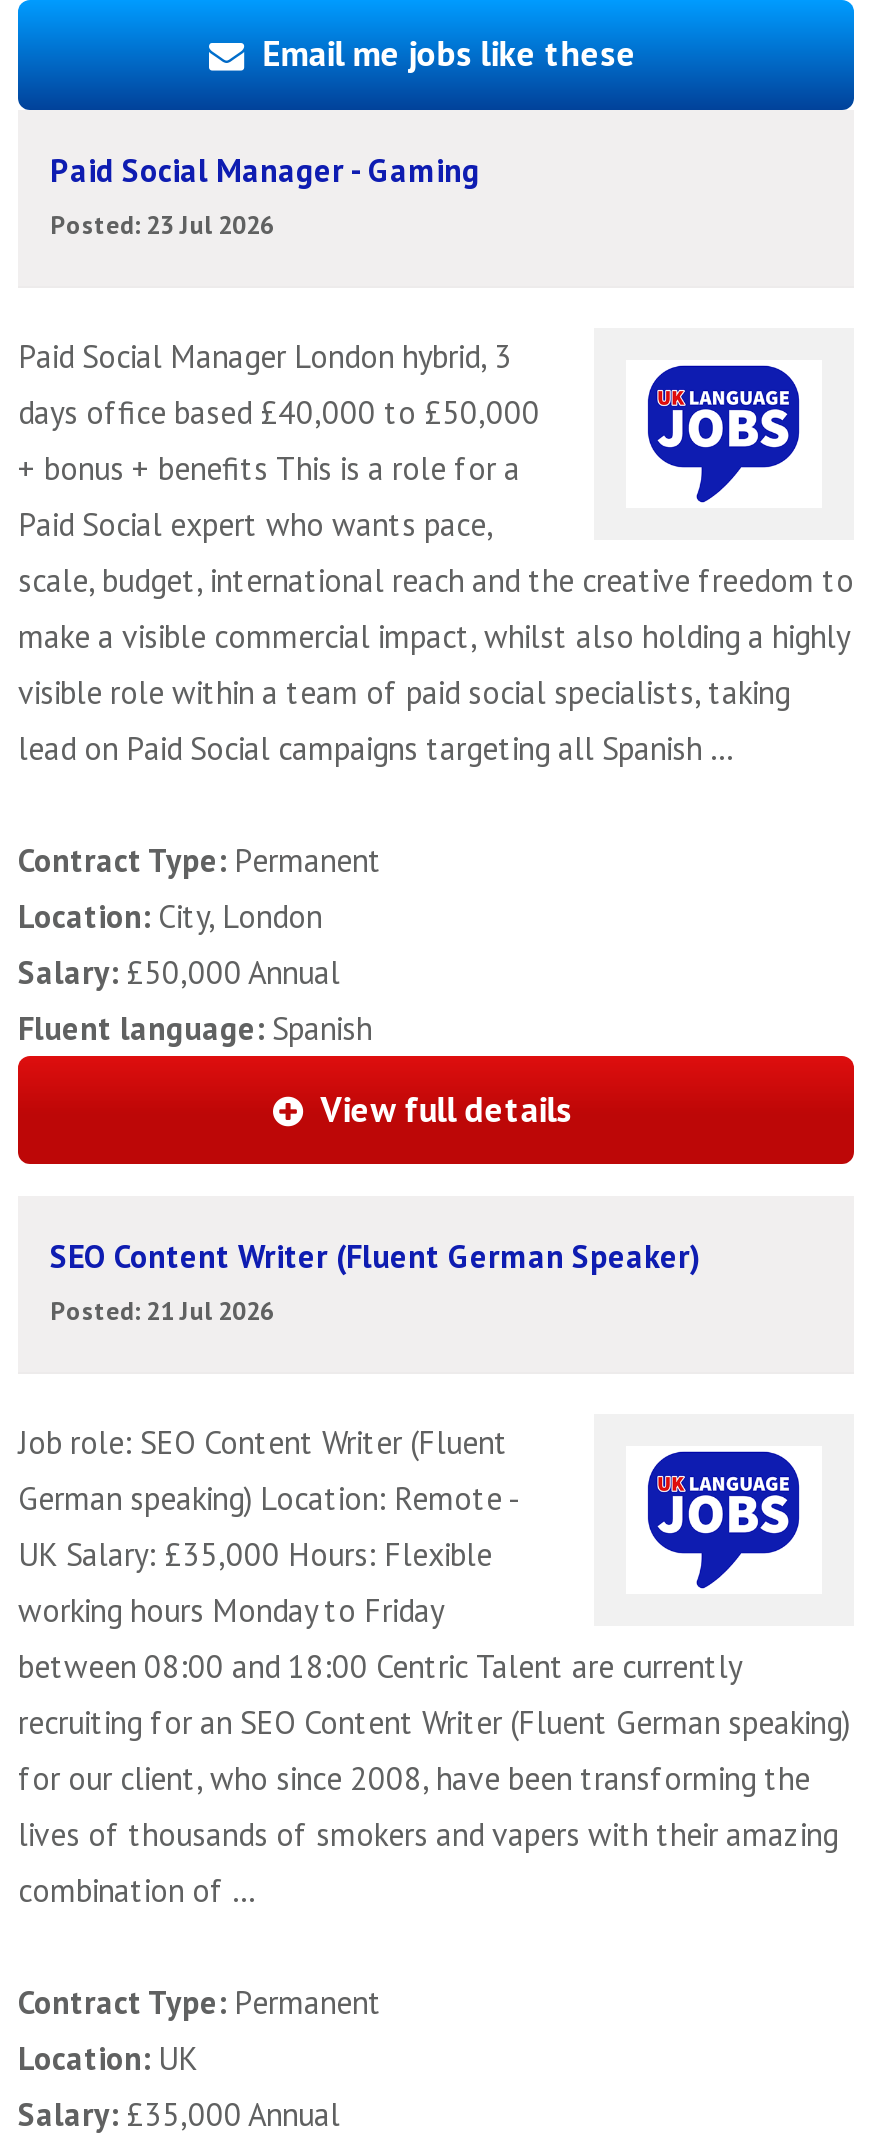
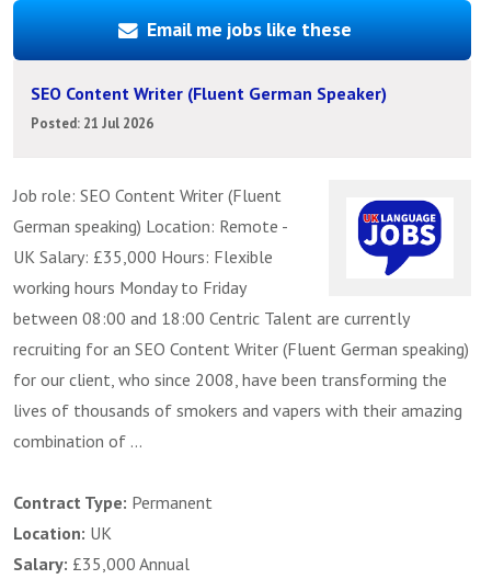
[18,149,854,1132] Paid Social Manager - Gaming | Posted: 23 Jul 2026 | Paid Social Manager London hybrid, 3 | days office based £40,000 to £50,000 | + bonus + benefits This is a role for a | Paid Social expert who wants pace, | scale, budget, international reach and the creative freedom to | make a visible commercial impact, whilst also holding a highly | visible role within a team of paid social specialists, taking | lead on Paid Social campaigns targeting all Spanish ... | Contract Type: Permanent | Location: City, London | Salary: £50,000 Annual | Fluent language: Spanish | View full details -> none

